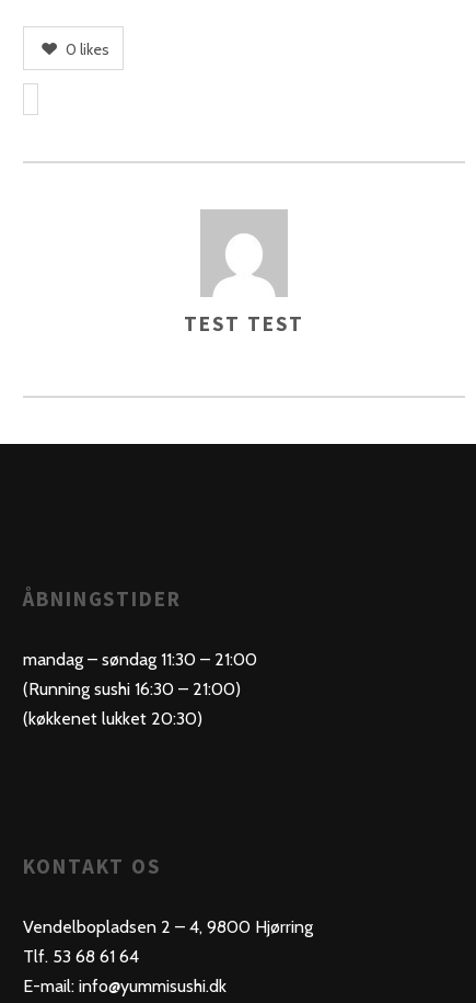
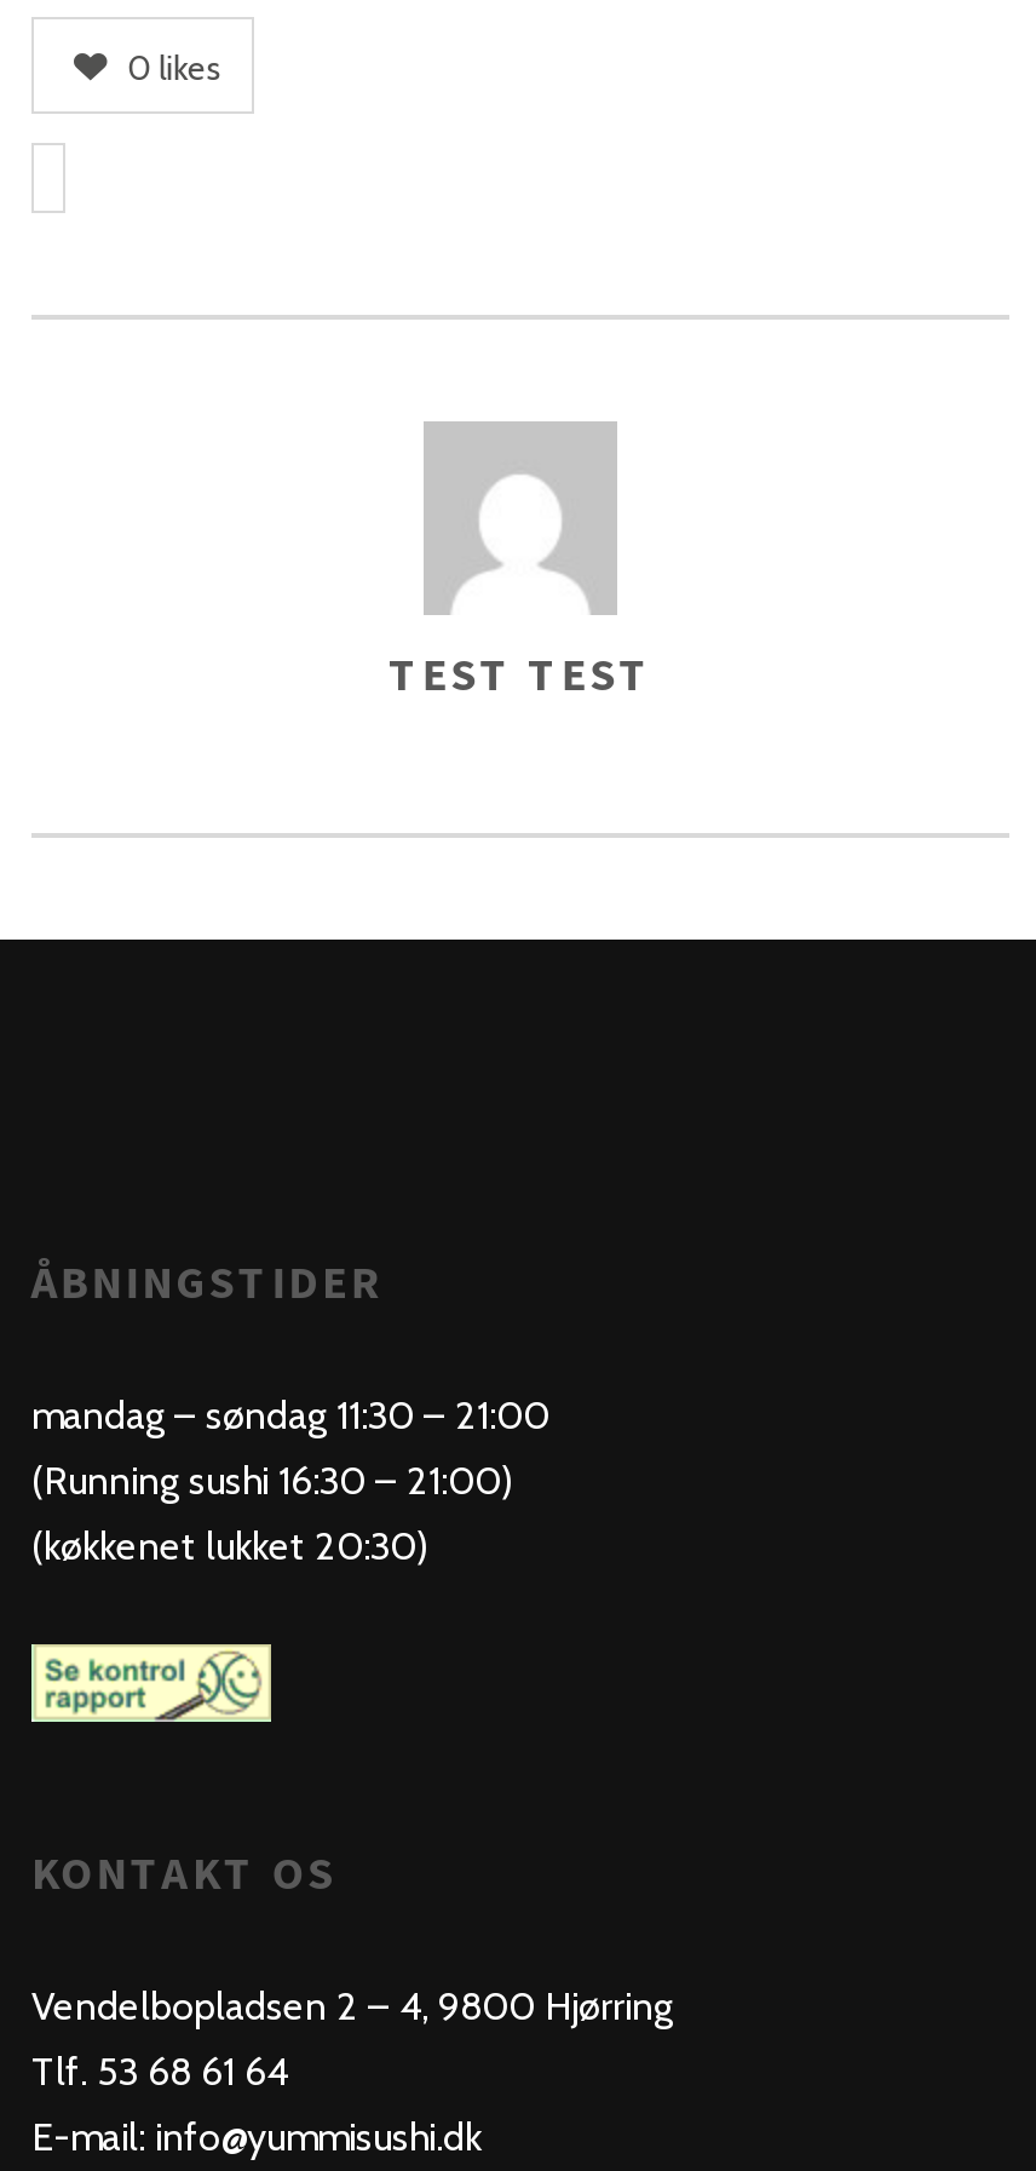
none -> [29,1642,274,1724] [image]

